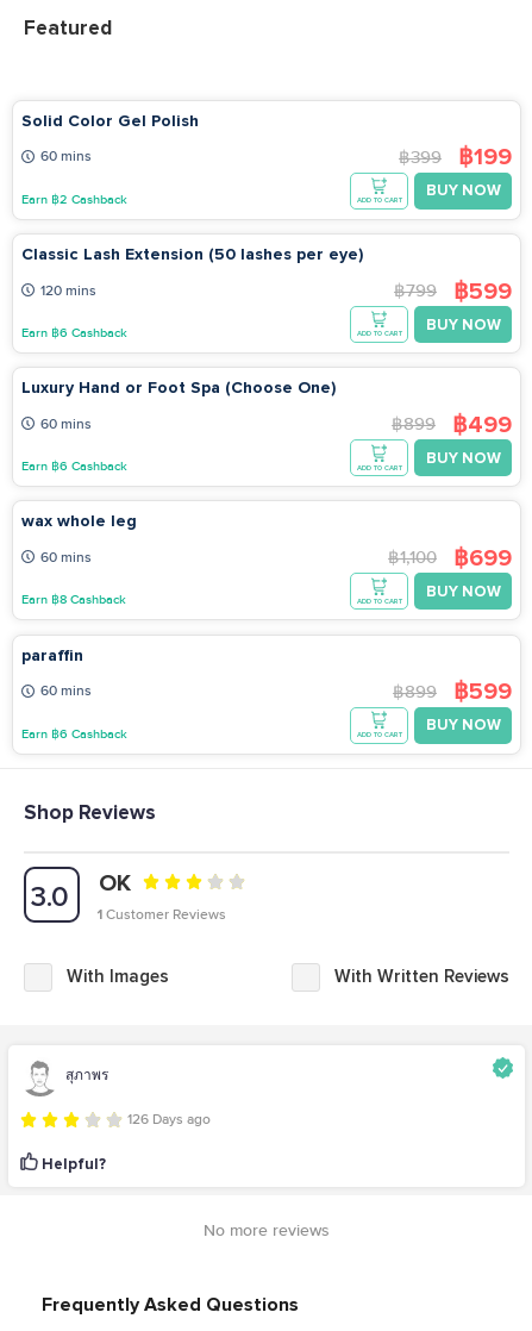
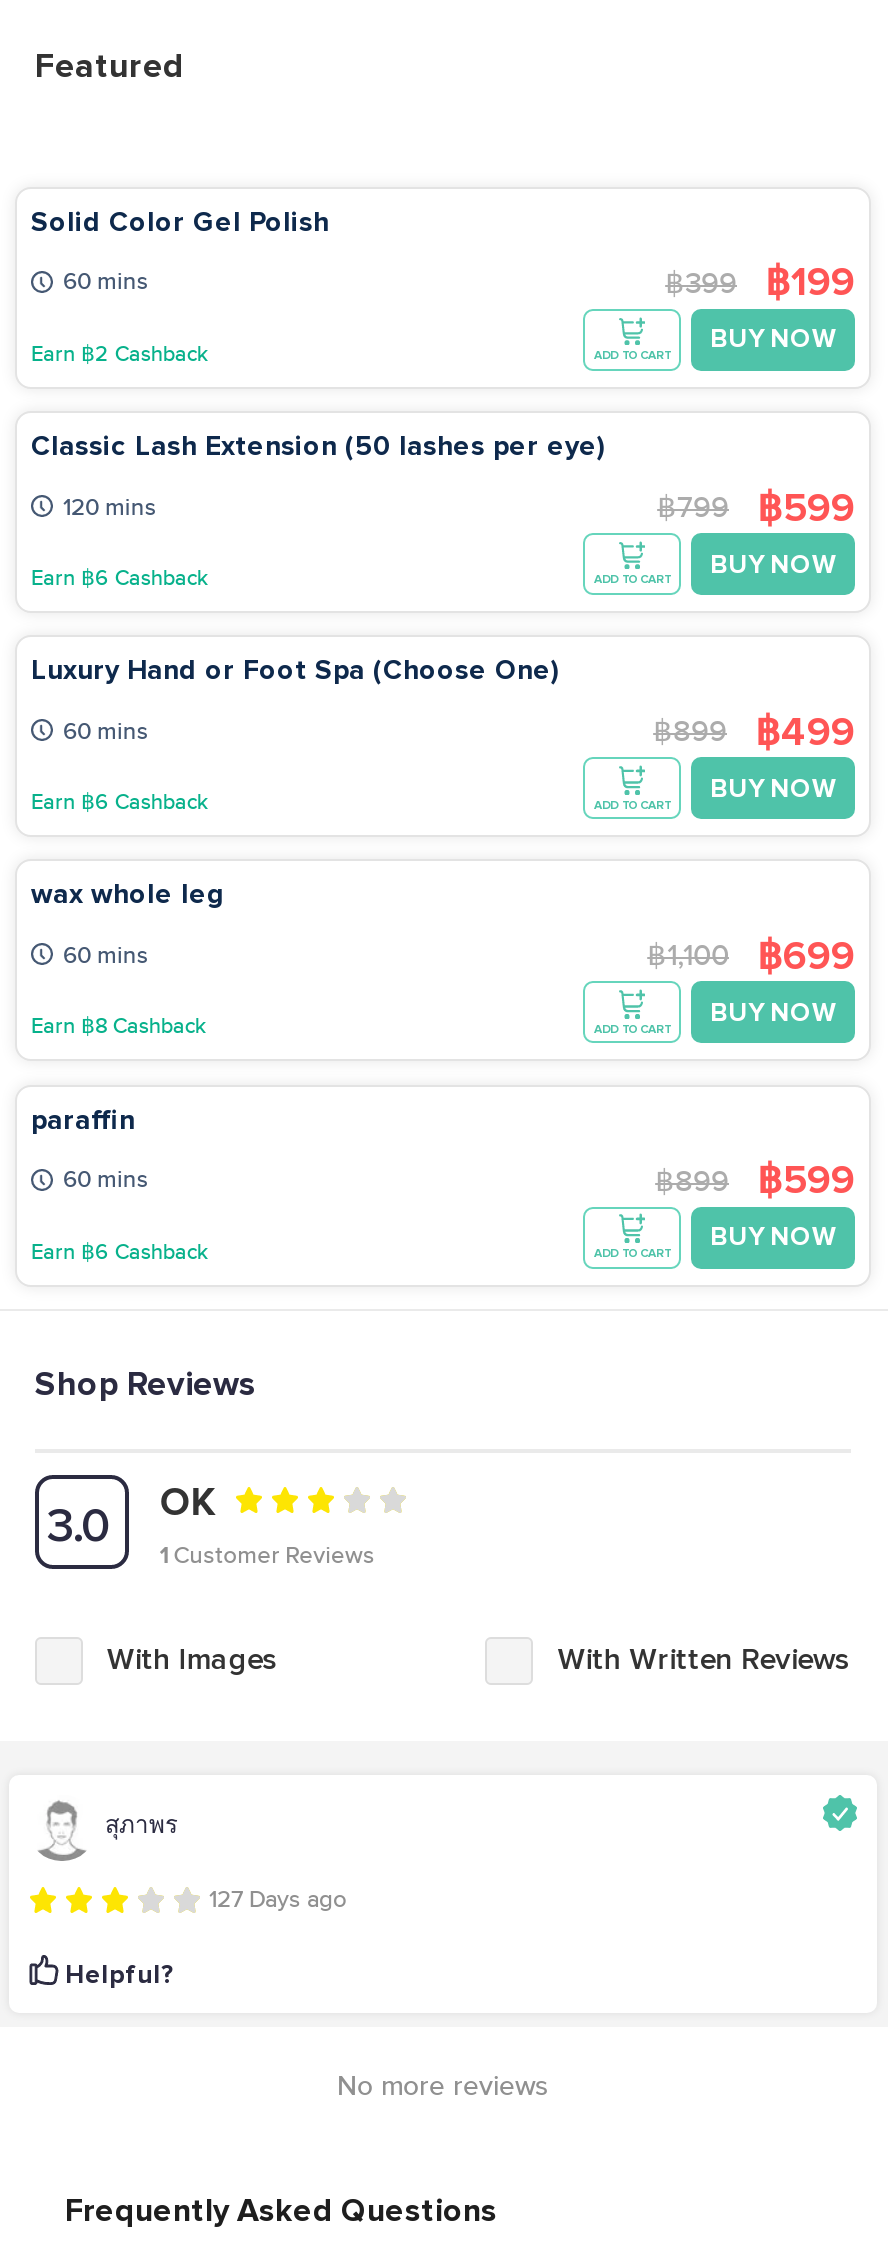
[127,1113,211,1127] 126 Days ago -> [209,1888,347,1912] 127 Days ago

